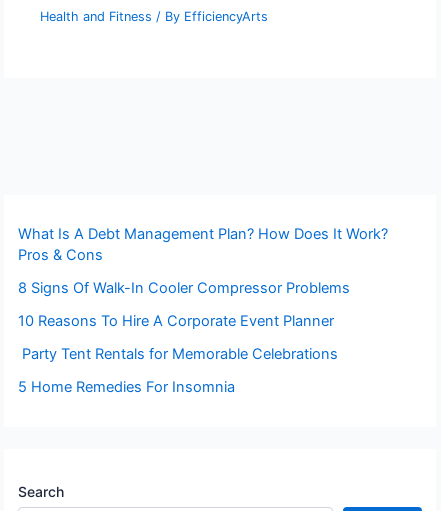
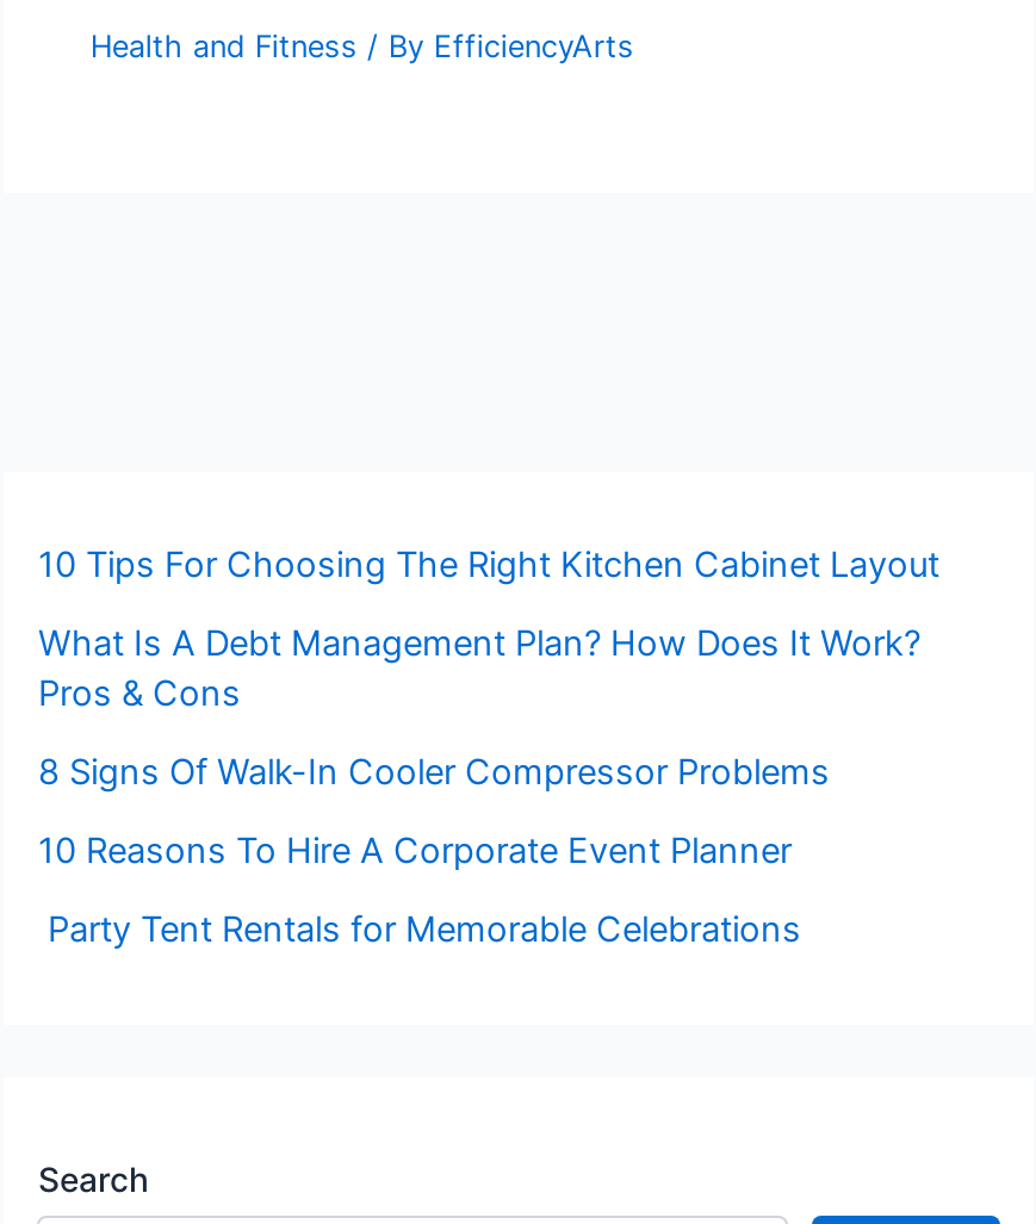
none -> [38,543,939,586] 10 Tips For Choosing The Right Kitchen Cabinet Layout
moved [18,225,388,363] -> [38,621,920,950]: What Is A Debt Management Plan? How Does It Work? | Pros & Cons | 8 Signs Of Walk-In Cooler Compressor Problems | 10 Reasons To Hire A Corporate Event Planner | Party Tent Rentals for Memorable Celebrations
[18,378,235,396] 5 Home Remedies For Insomnia -> none

